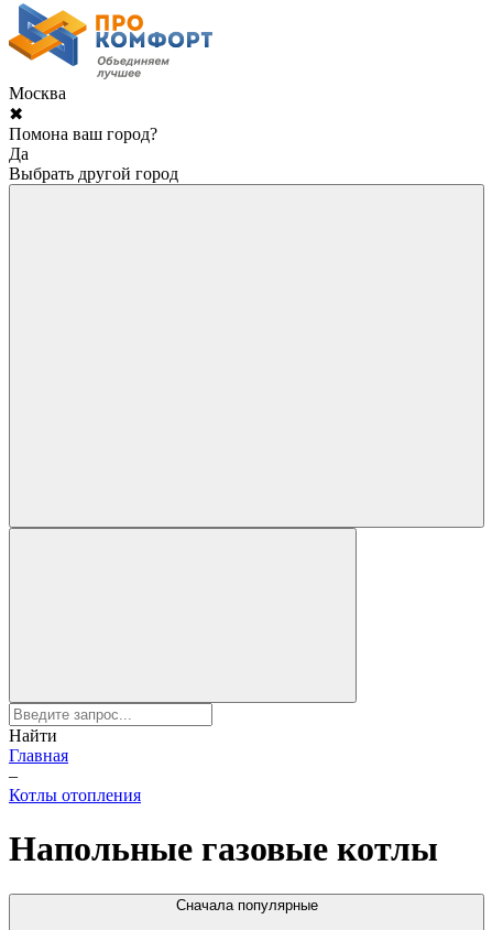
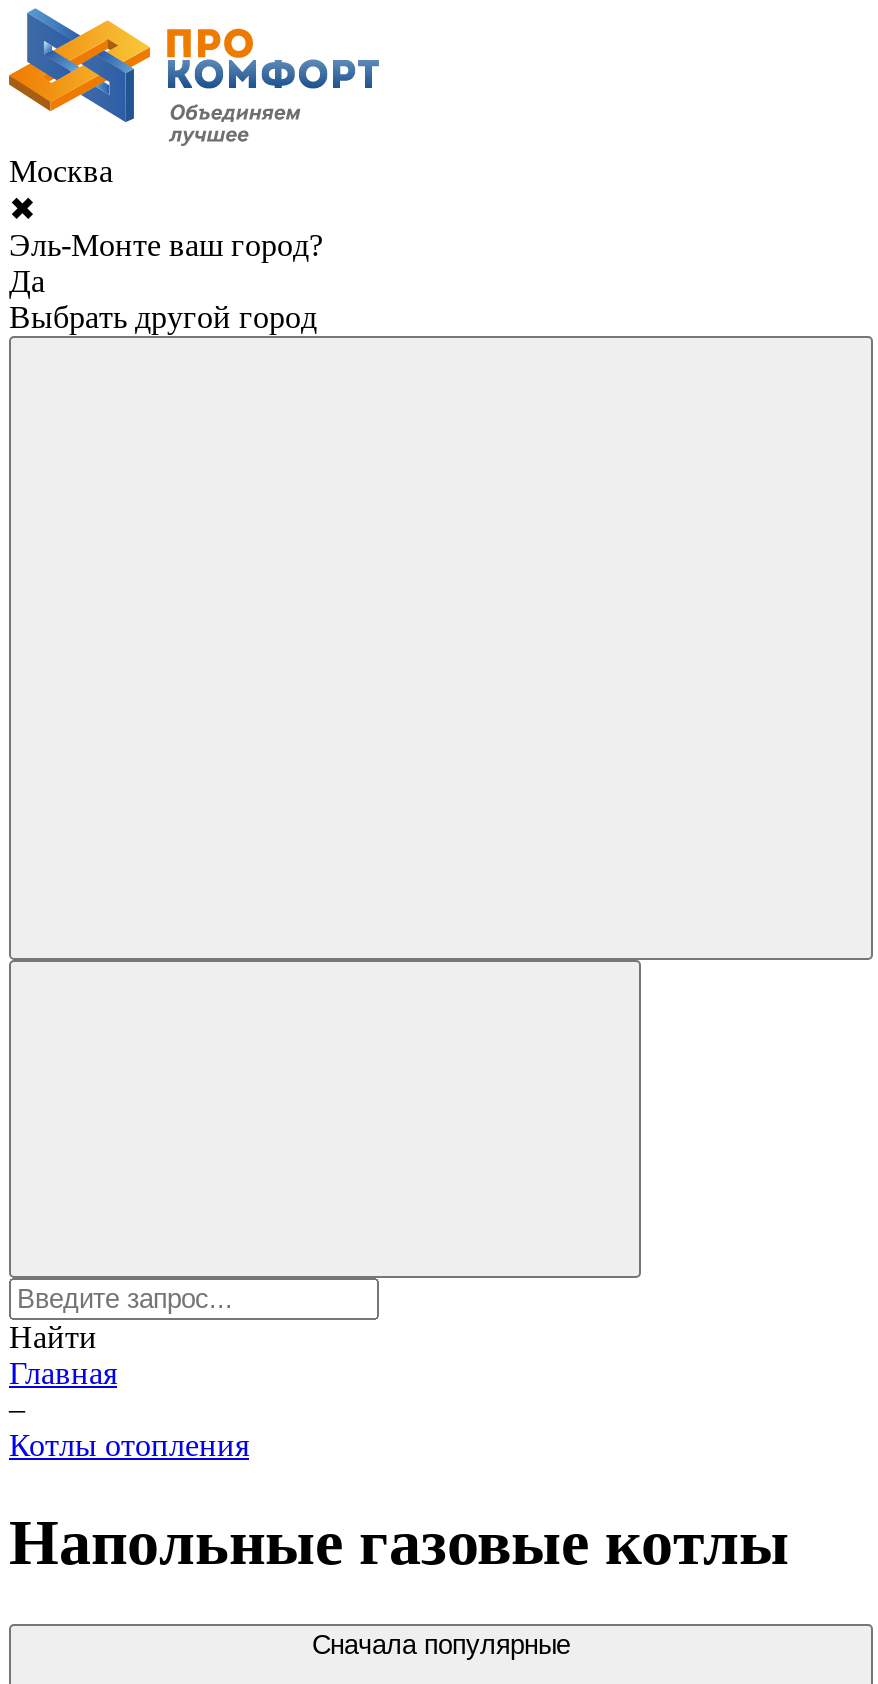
[9,125,157,143] Помона ваш город? -> [9,228,323,262] Эль-Монте ваш город?

